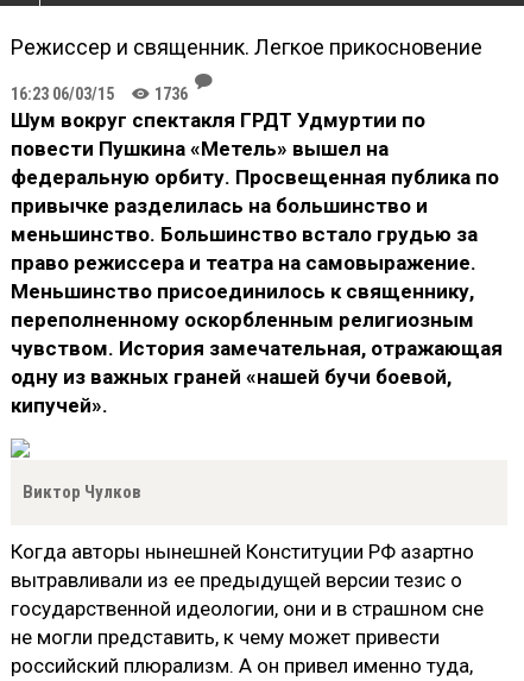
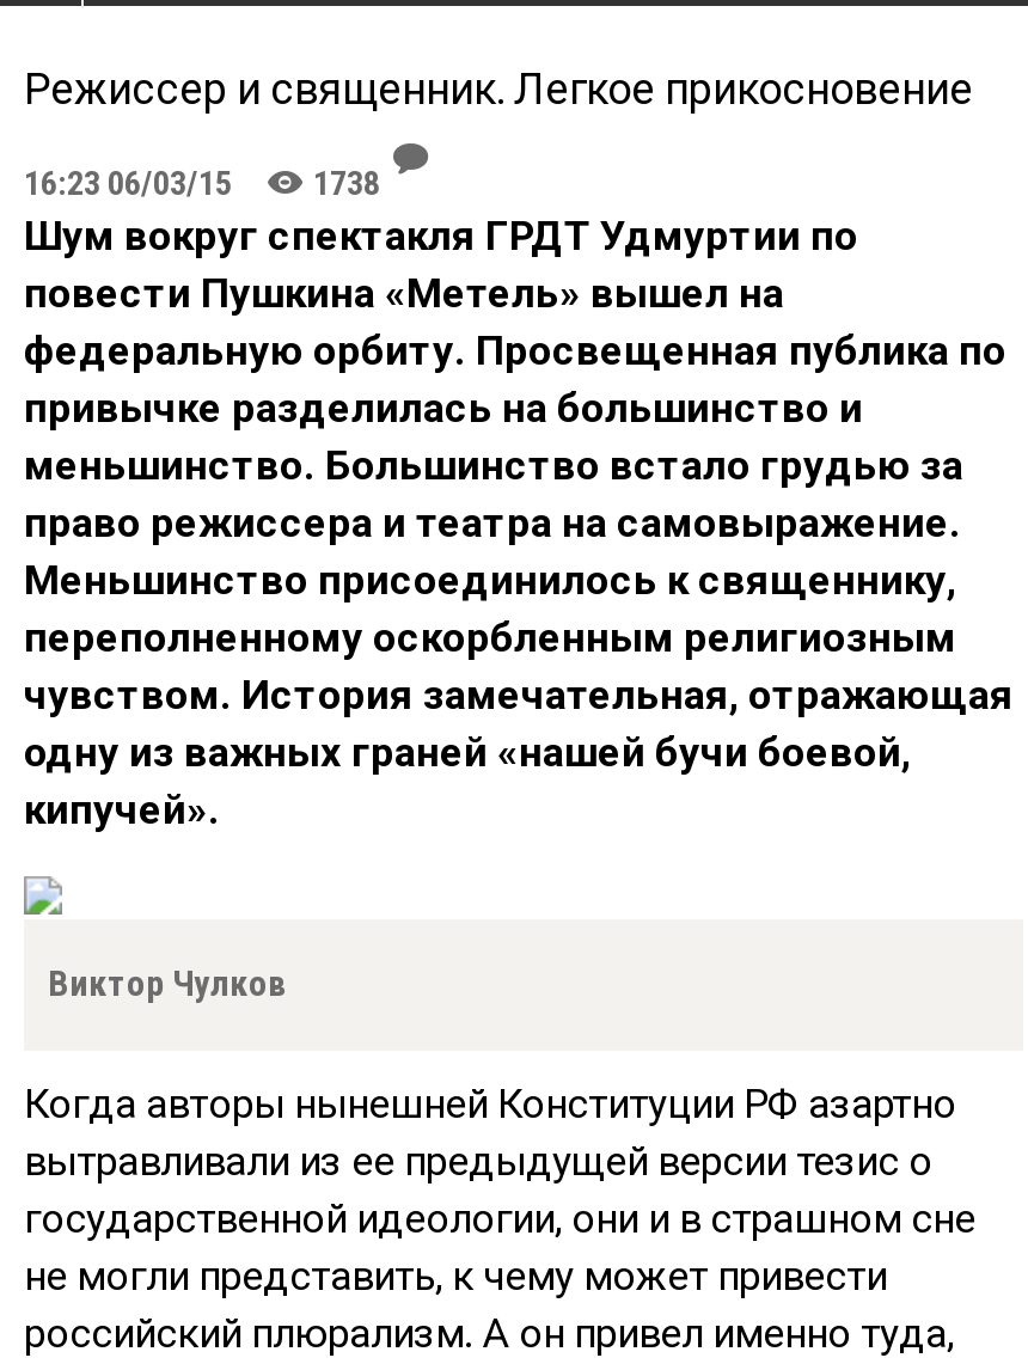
[11,84,188,103] 16:23 06/03/15 K 1736 -> [24,164,380,202] 16:23 06/03/15 K 1738

